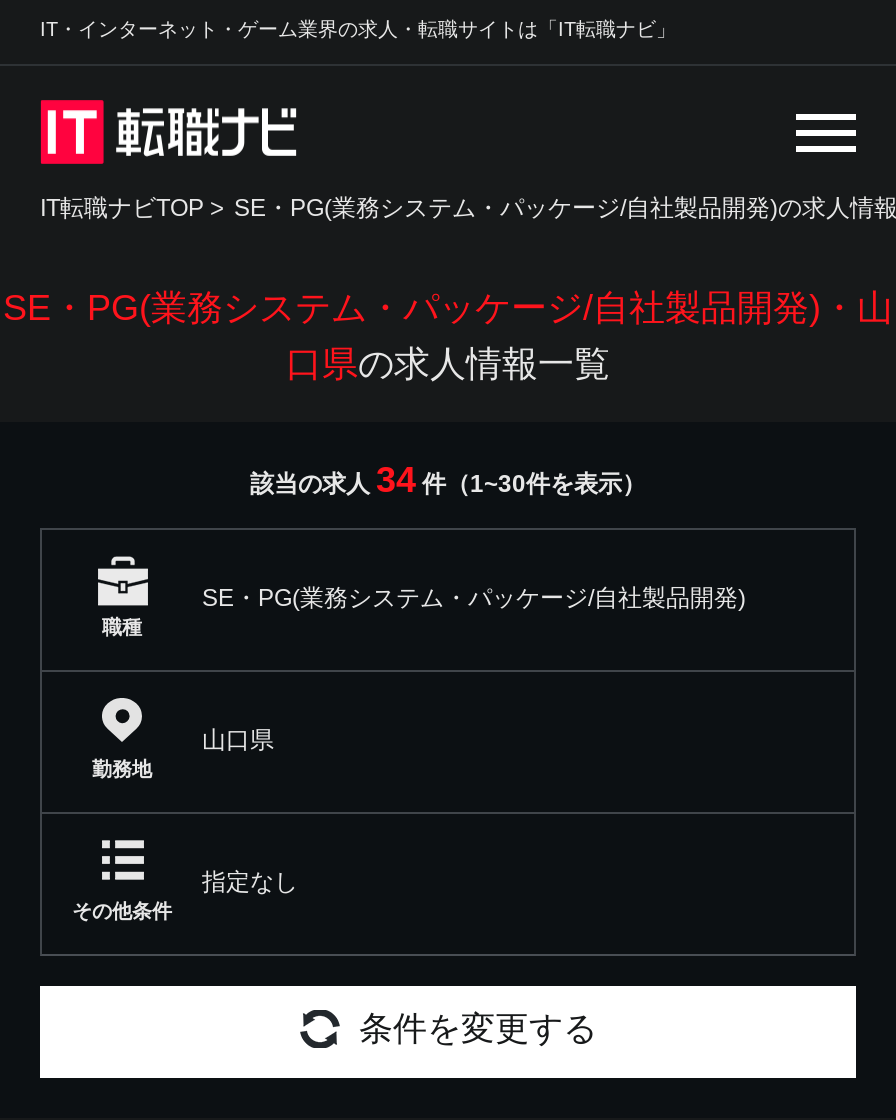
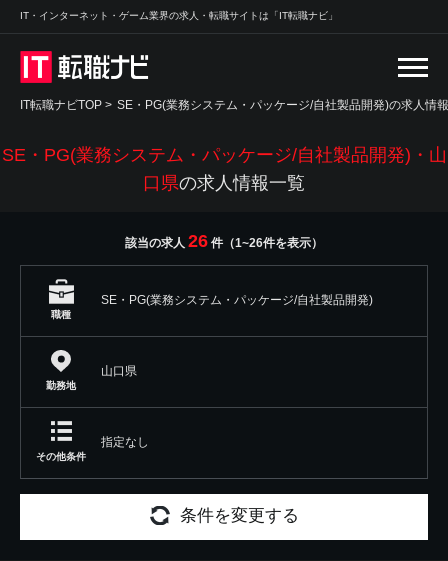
[250,460,646,500] 該当の求人34件（1~30件を表示） -> [125,231,323,251] 該当の求人26件（1~26件を表示）

